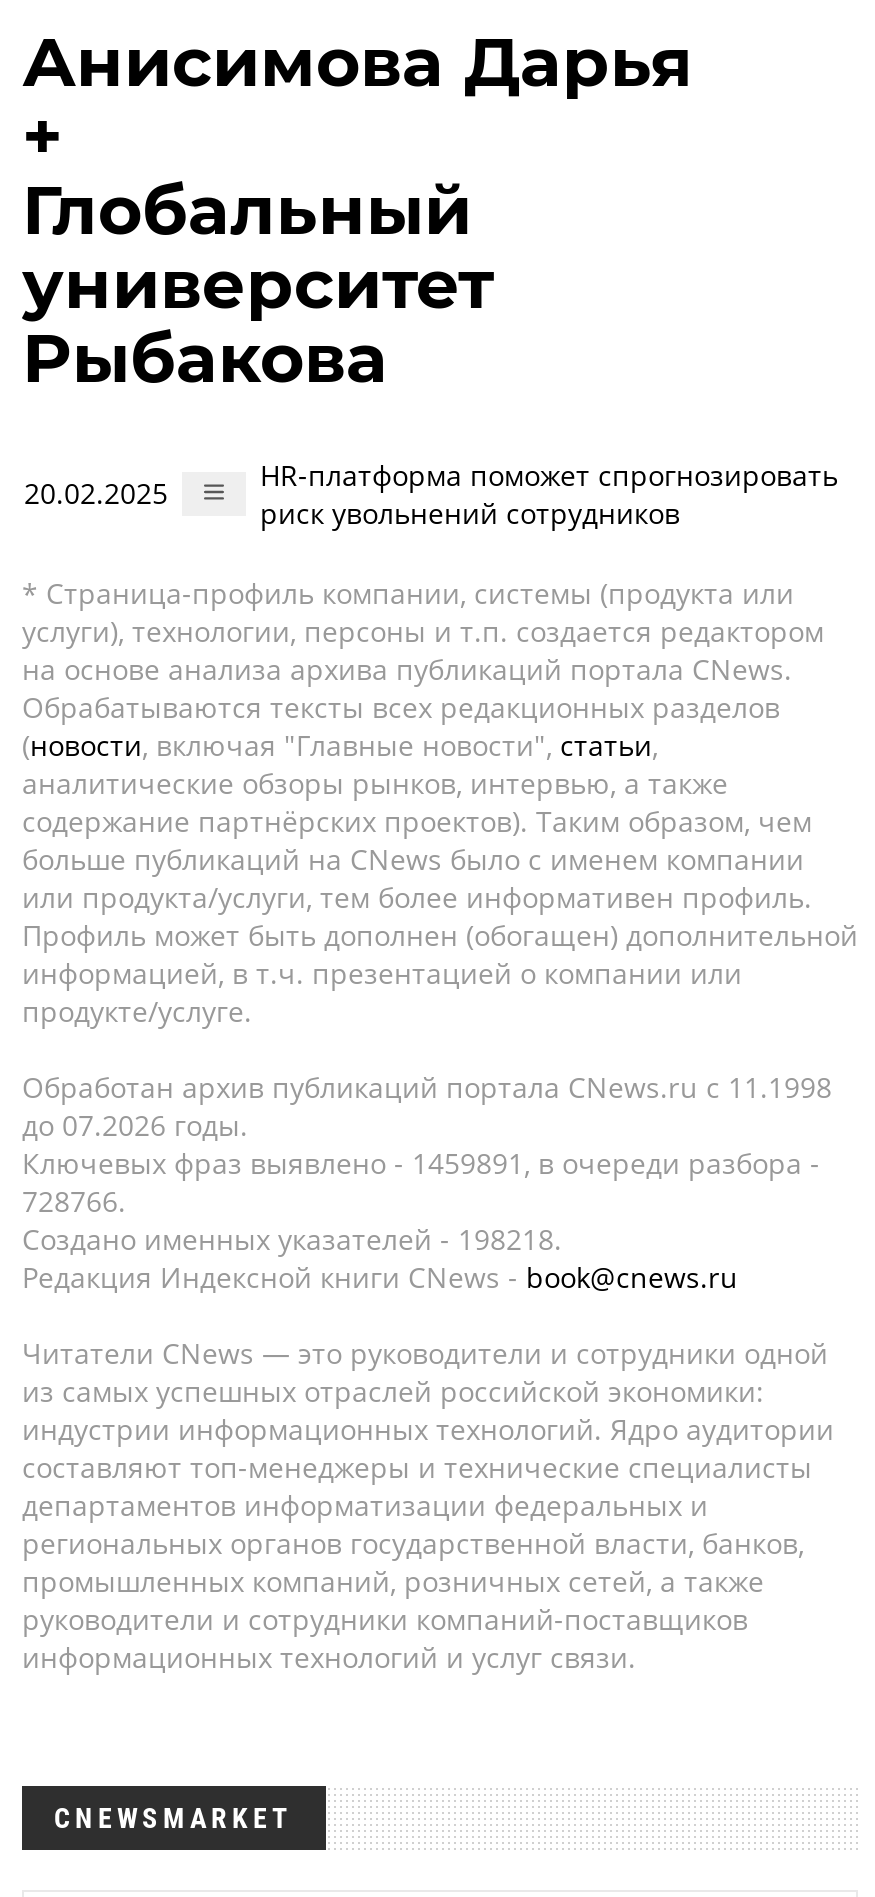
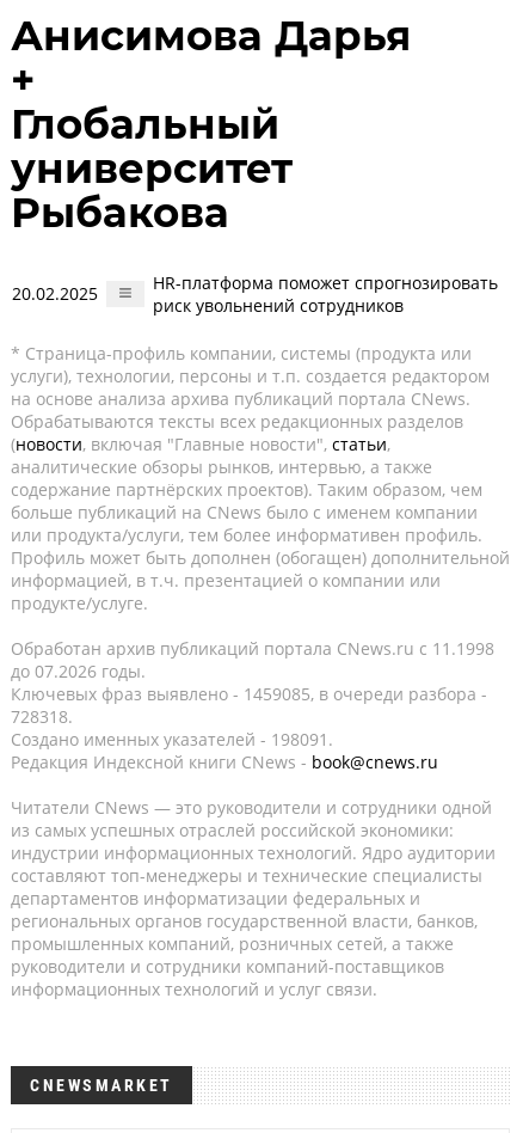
[22,1144,820,1182] Ключевых фраз выявлено - 1459891, в очереди разбора - -> [11,682,487,705] Ключевых фраз выявлено - 1459085, в очереди разбора -
[22,1182,126,1220] 728766. -> [11,705,73,728] 728318.
[22,1220,562,1258] Создано именных указателей - 198218. -> [11,728,333,751] Создано именных указателей - 198091.

